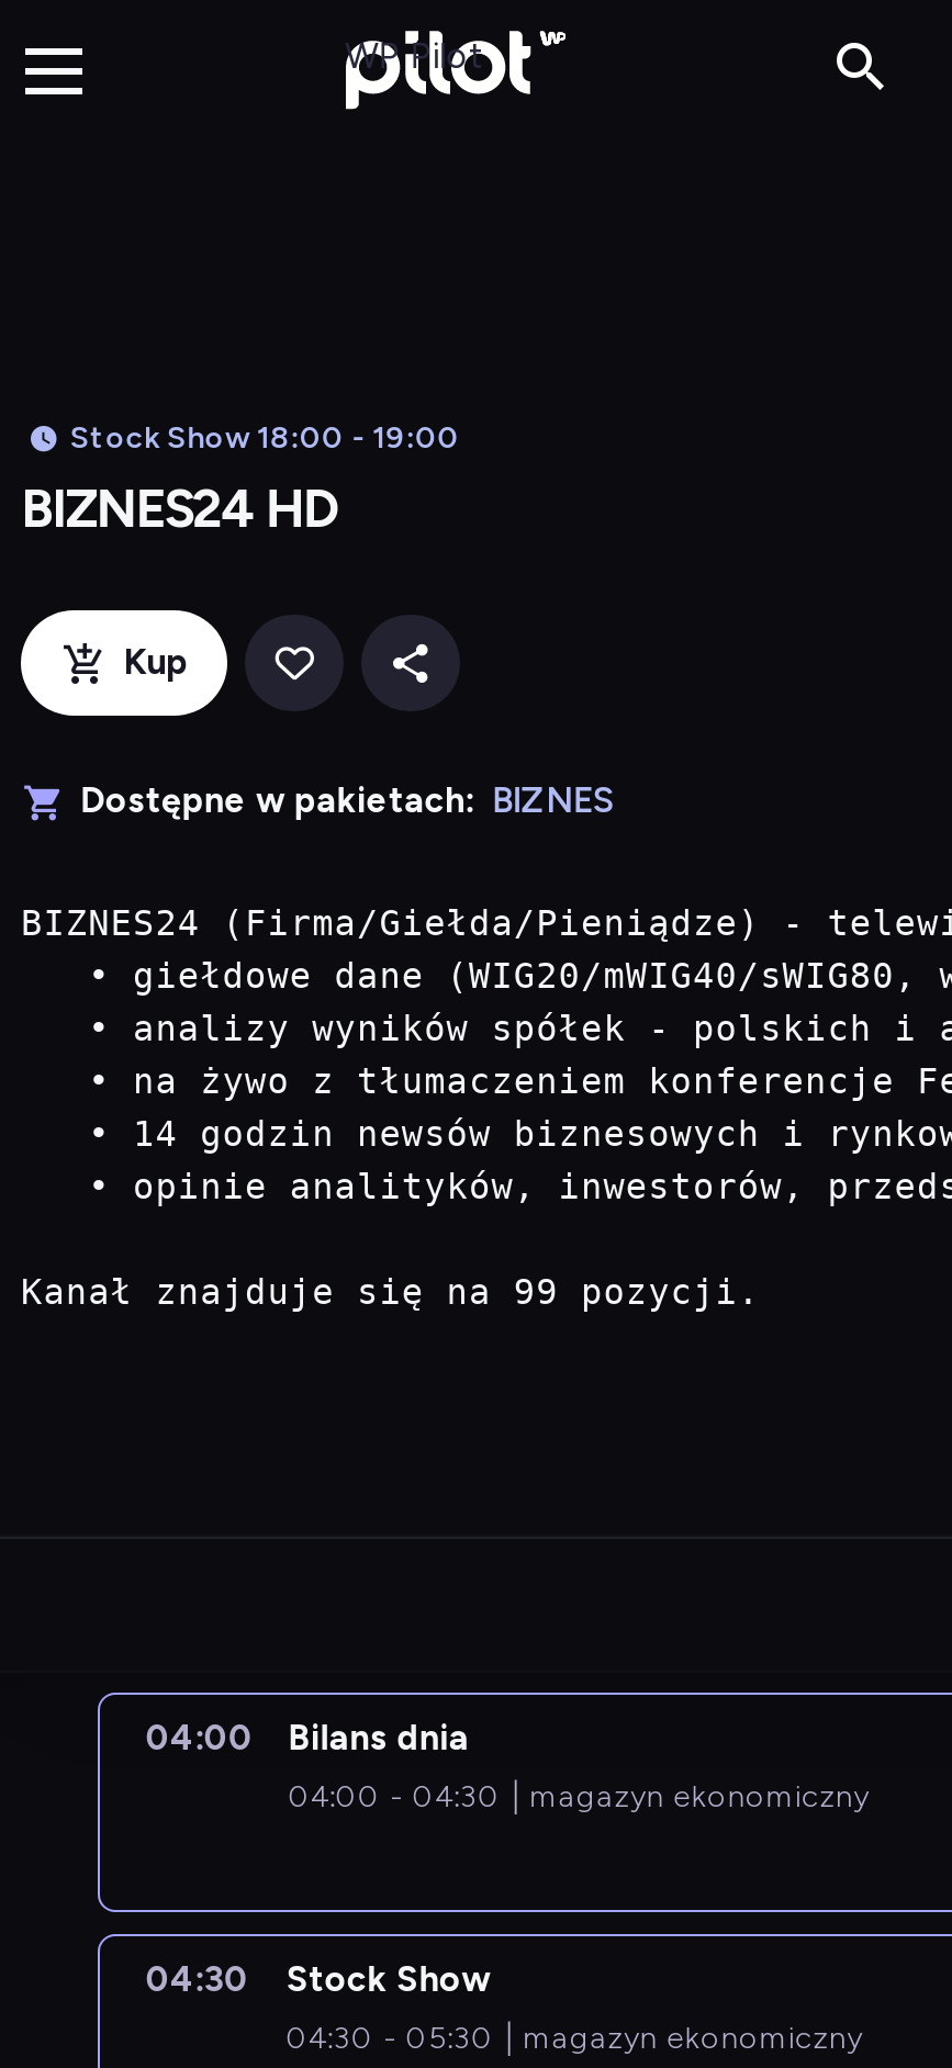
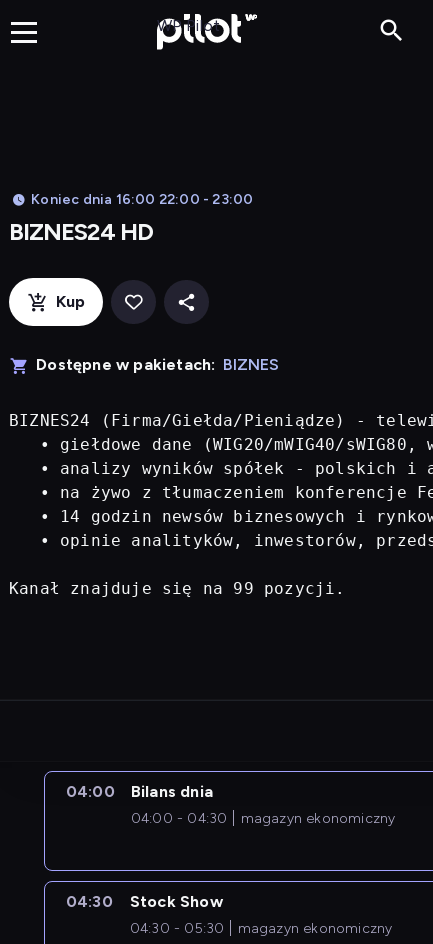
[70,419,460,457] Stock Show 18:00 - 19:00 -> [31,191,253,208] Koniec dnia 16:00 22:00 - 23:00

